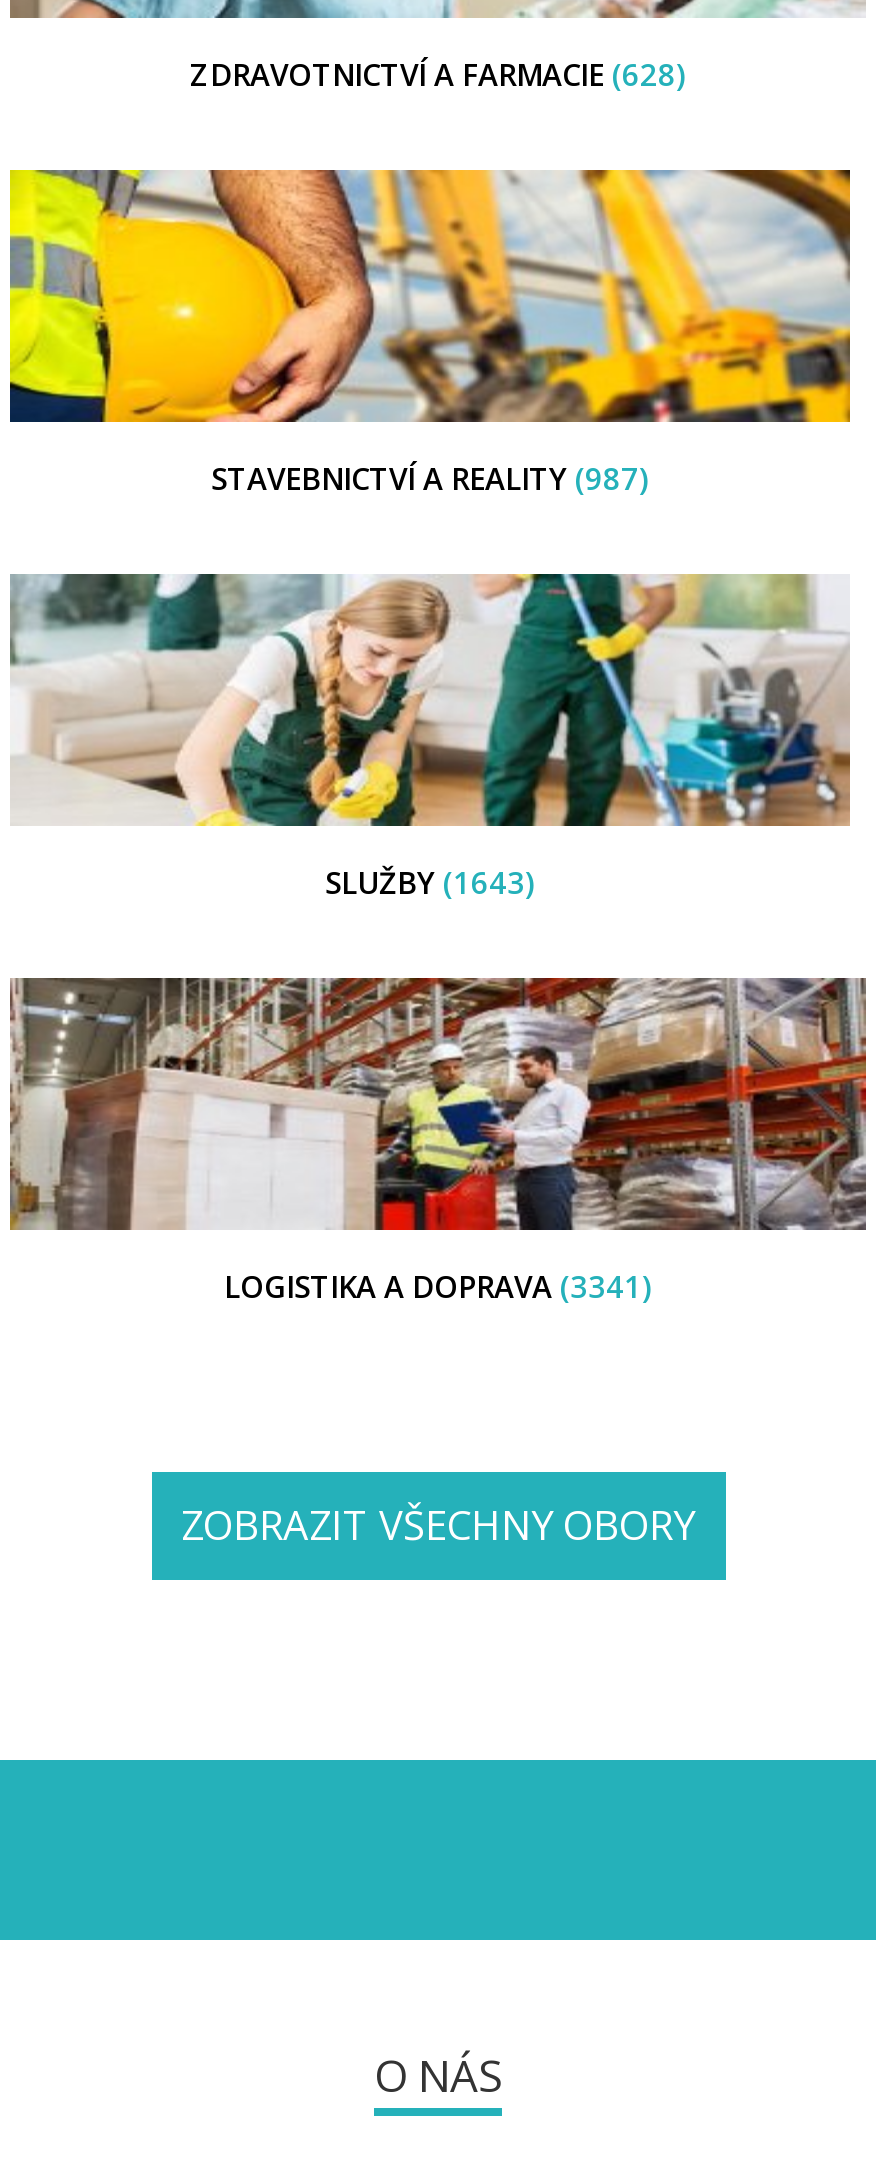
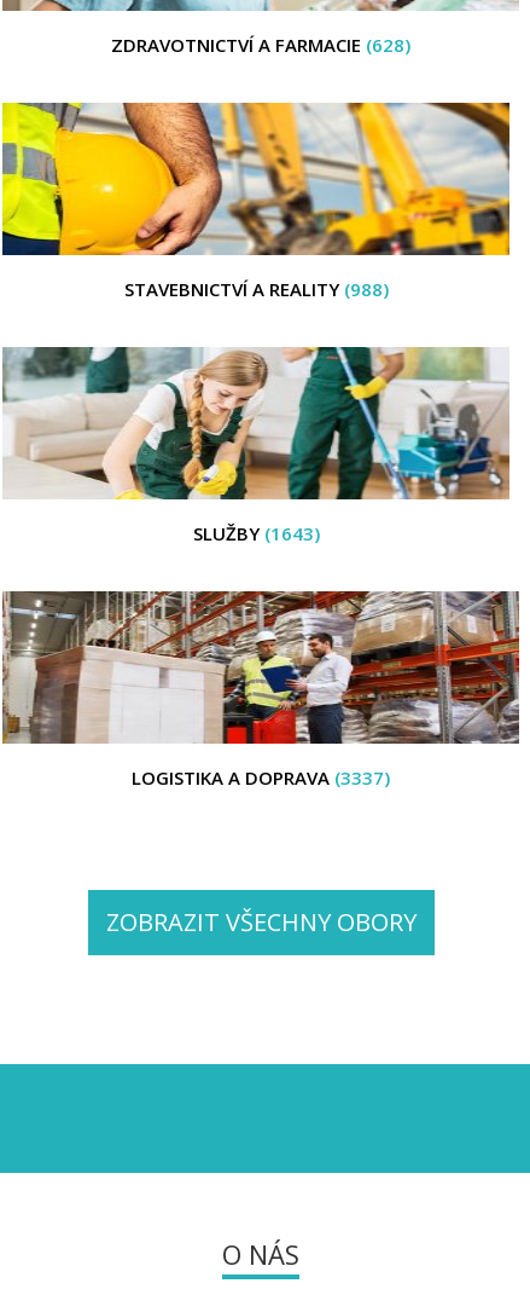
[211,458,649,498] STAVEBNICTVÍ A REALITY (987) -> [124,277,388,301] STAVEBNICTVÍ A REALITY (988)
[224,1266,652,1306] LOGISTIKA A DOPRAVA (3341) -> [132,765,390,790] LOGISTIKA A DOPRAVA (3337)

